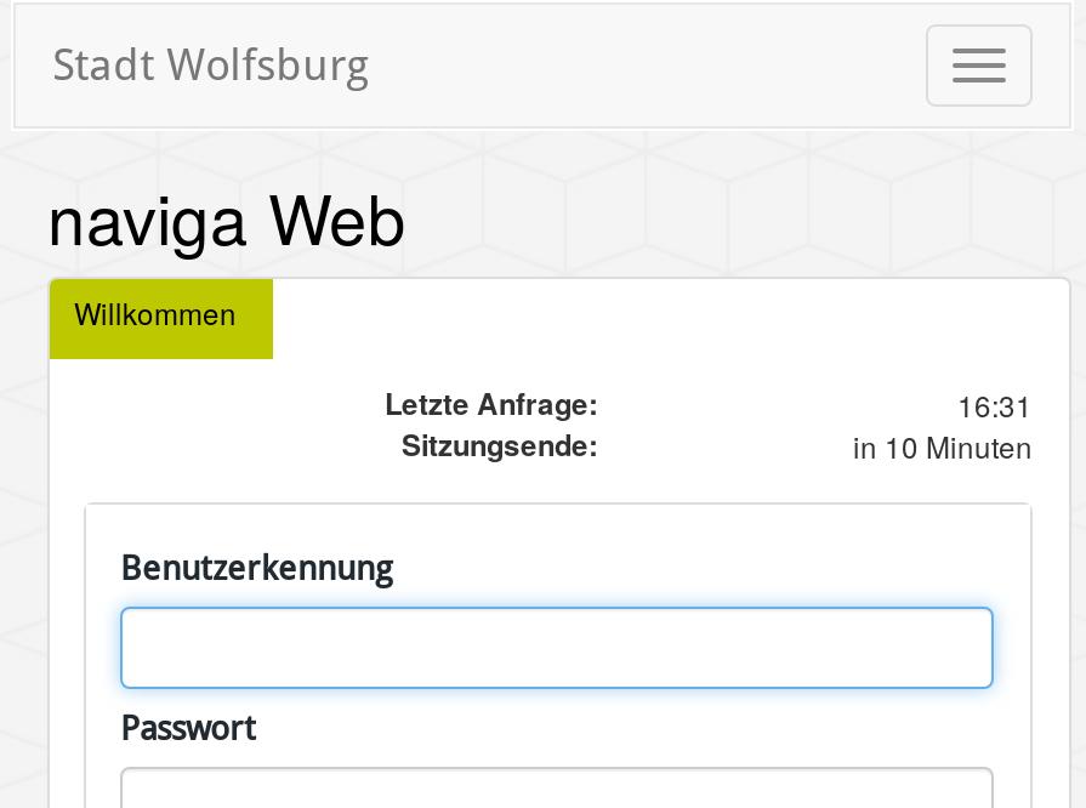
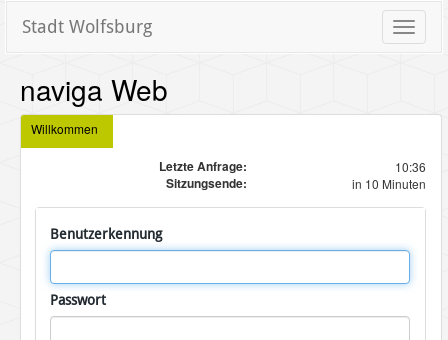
[957,383,1033,425] 16:31 -> [395,158,426,175] 10:36

